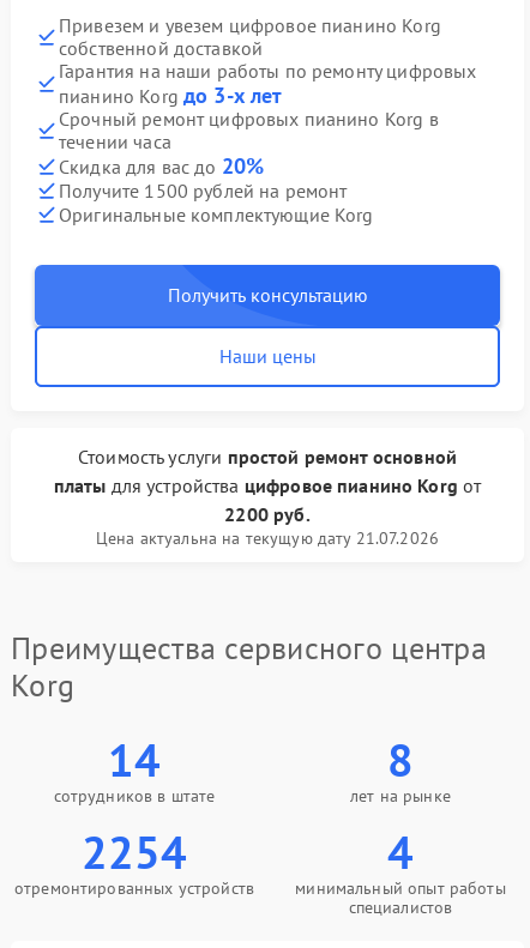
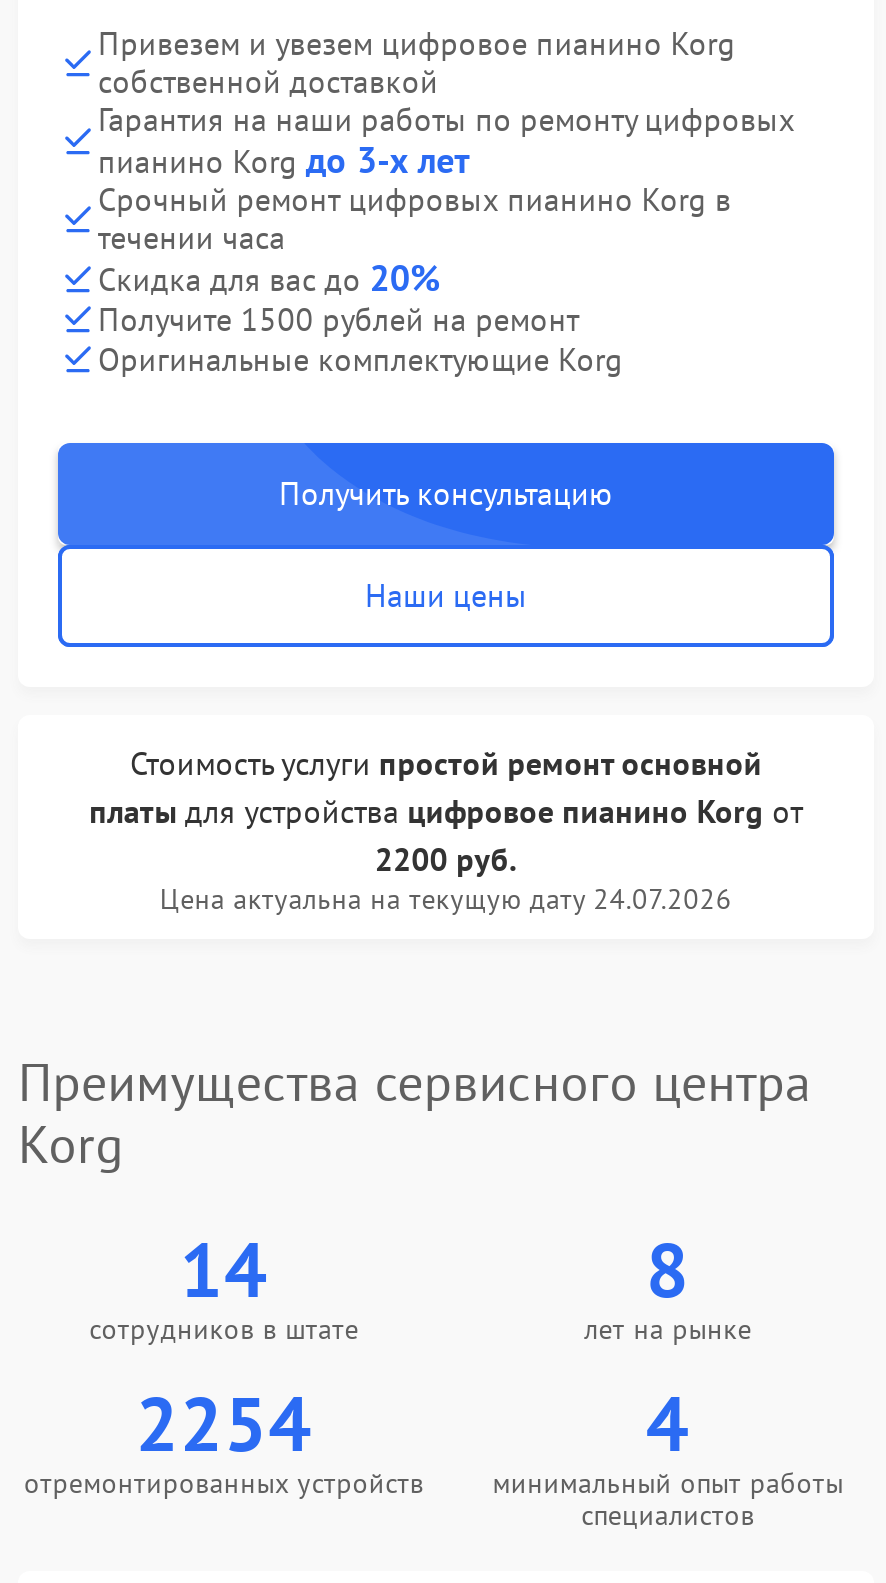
[96,527,439,549] Цена актуальна на текущую дату 21.07.2026 -> [160,881,732,917] Цена актуальна на текущую дату 24.07.2026

